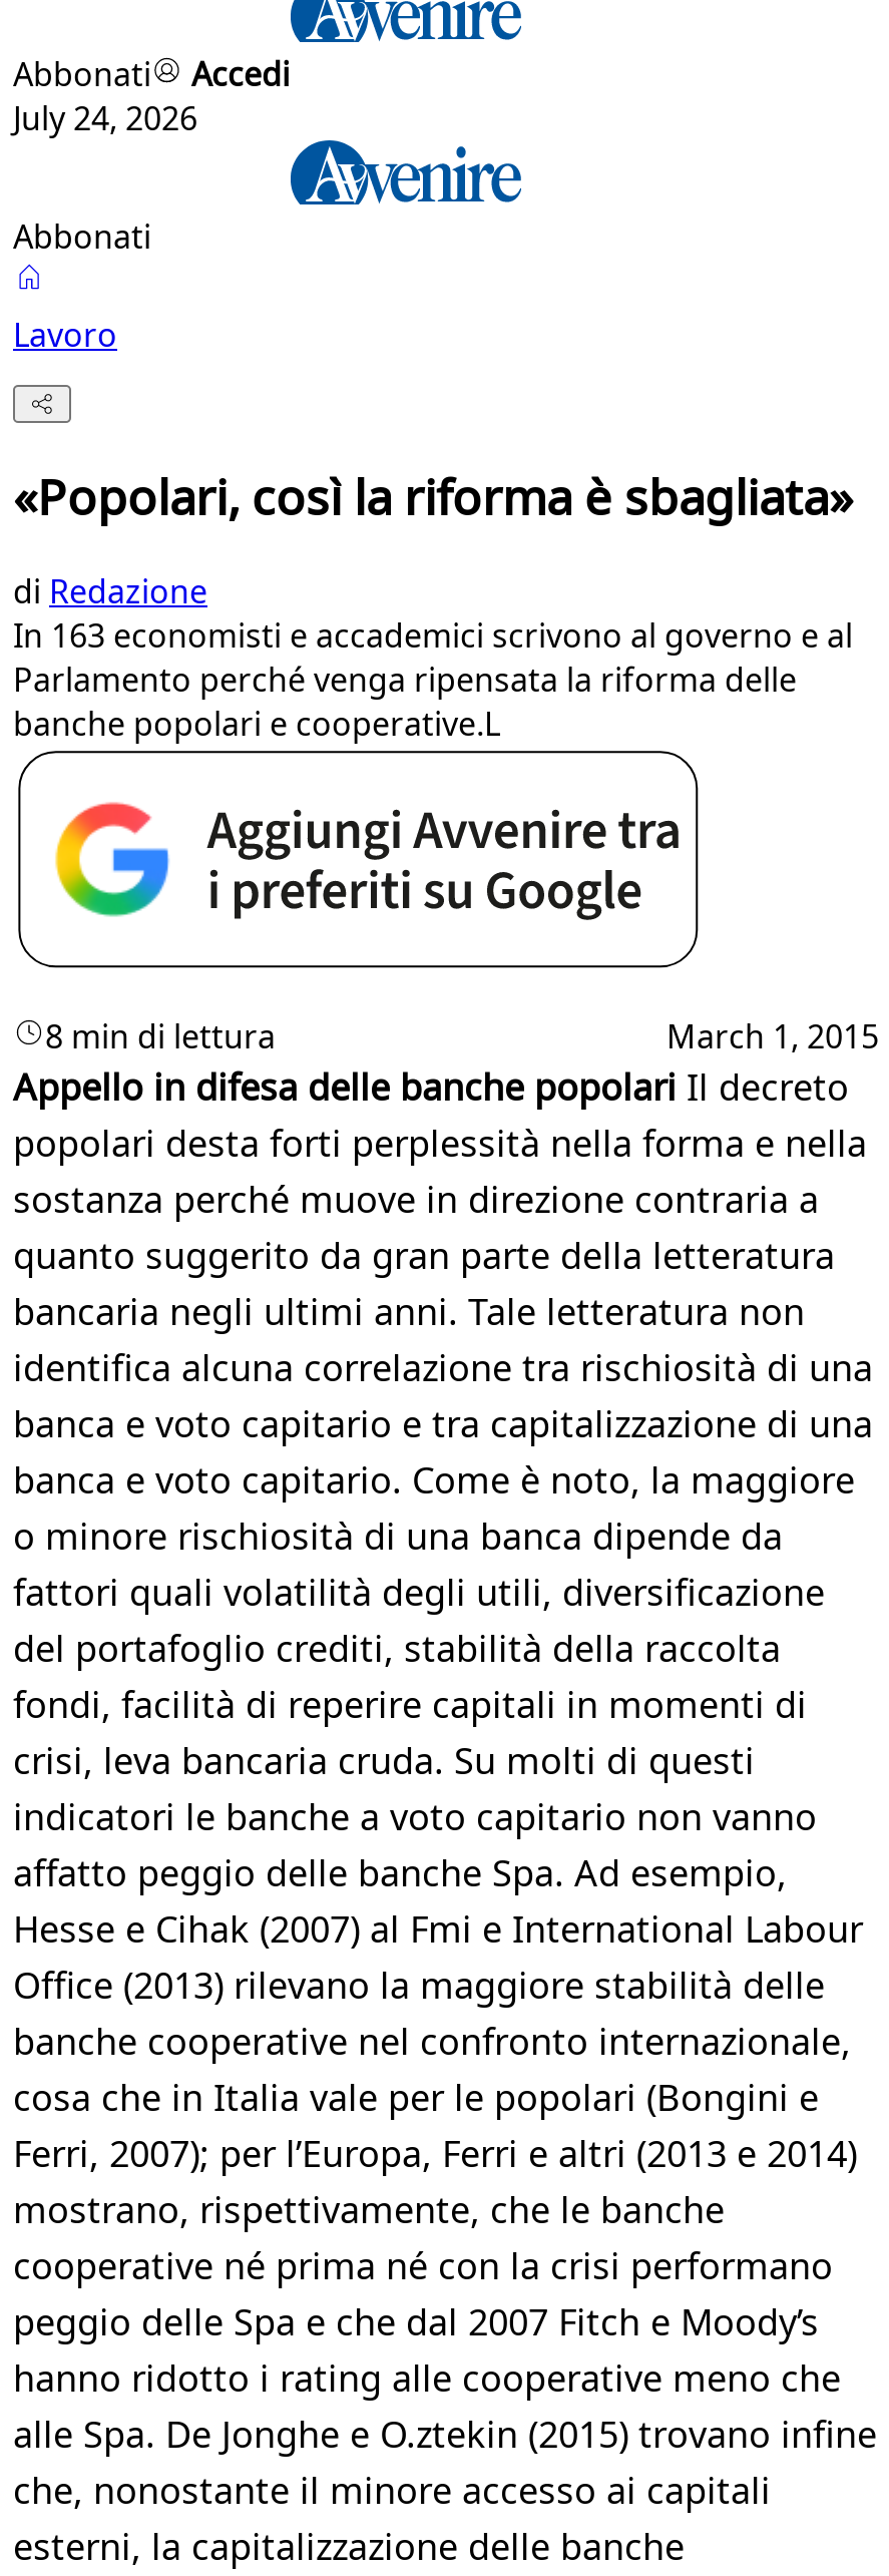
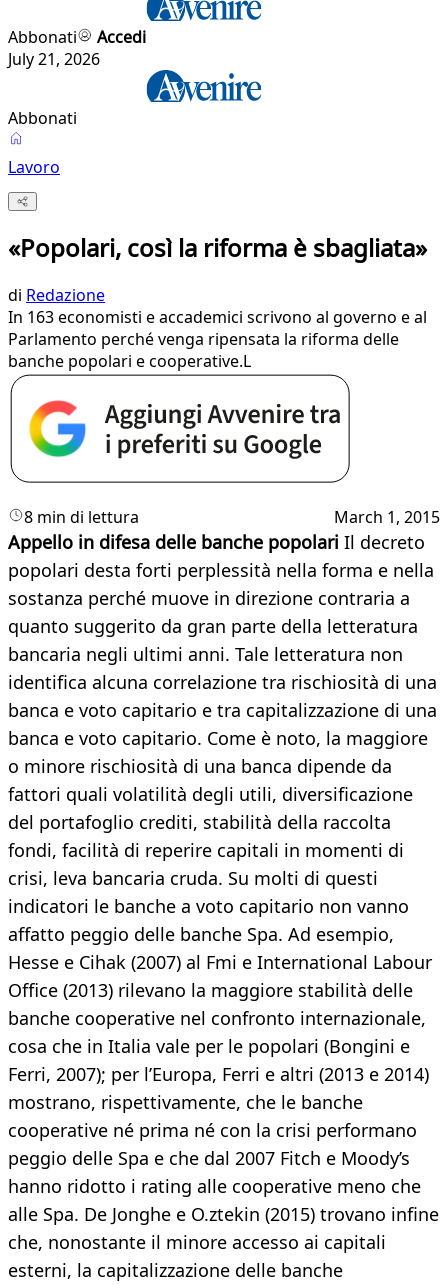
[13,96,197,140] July 24, 2026 -> [8,48,100,70] July 21, 2026

